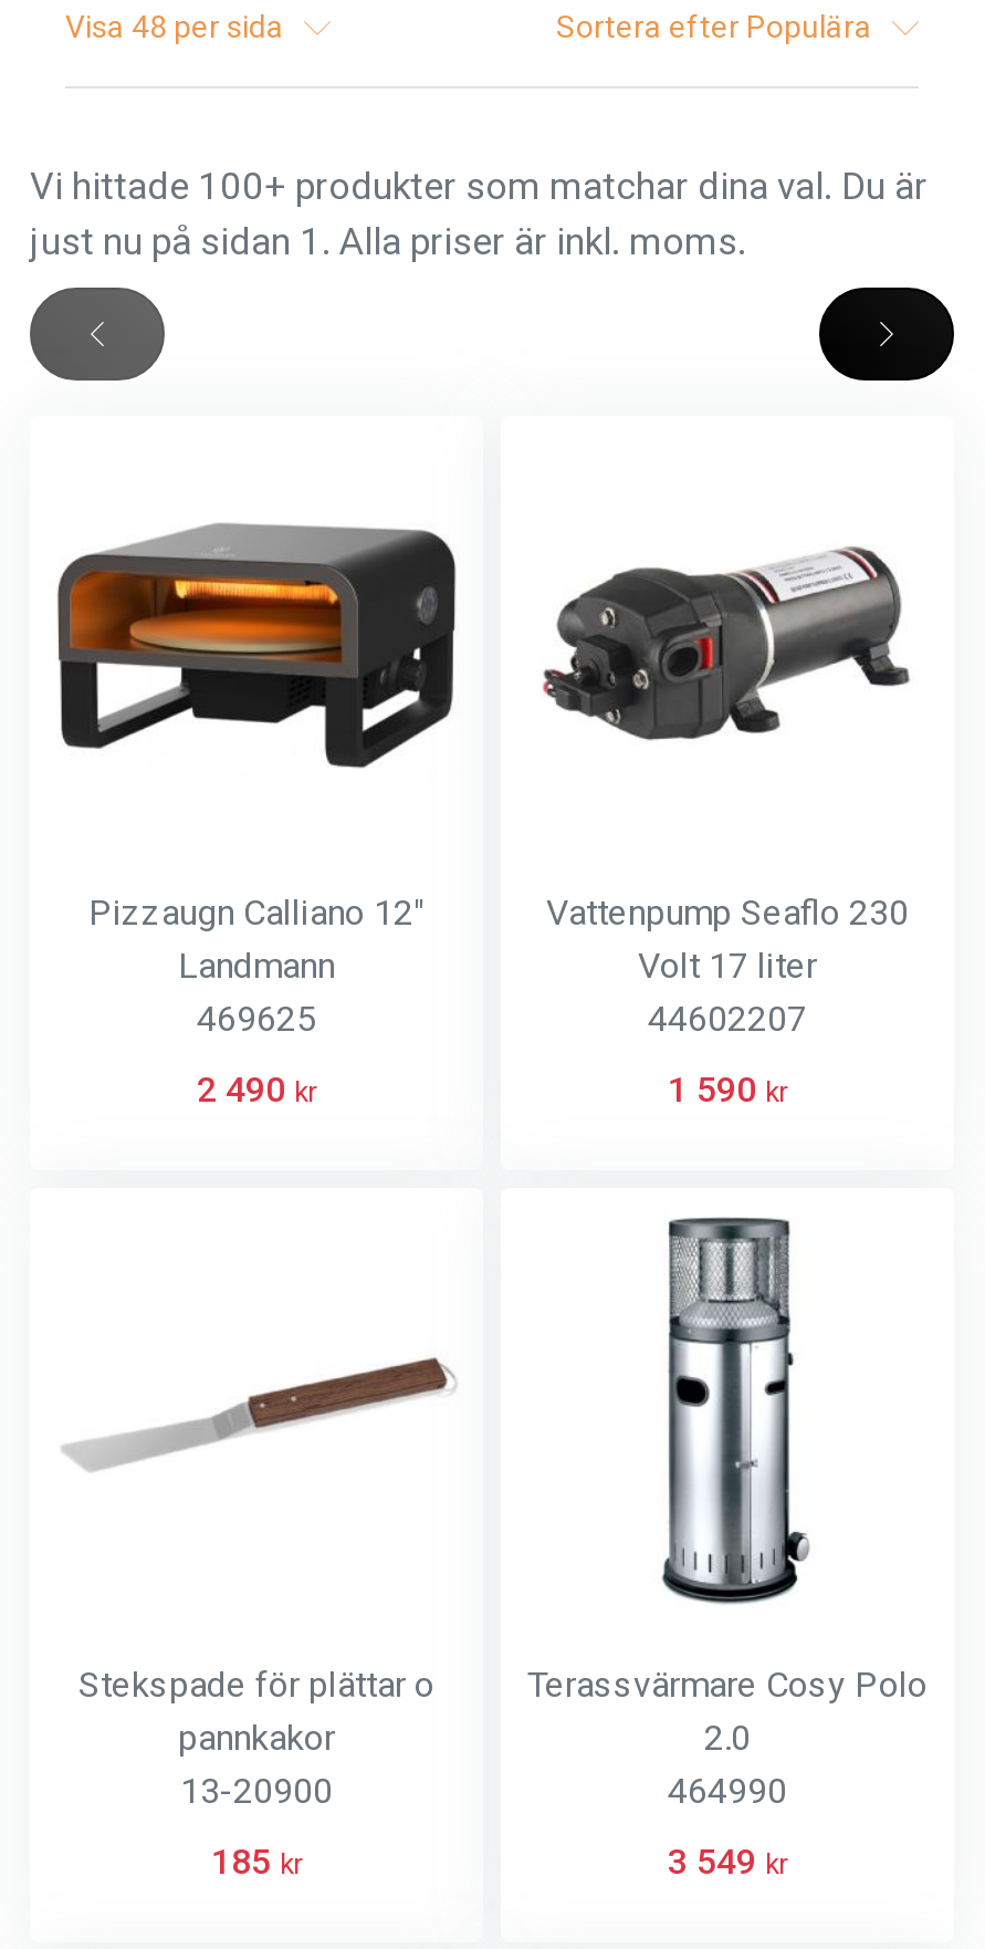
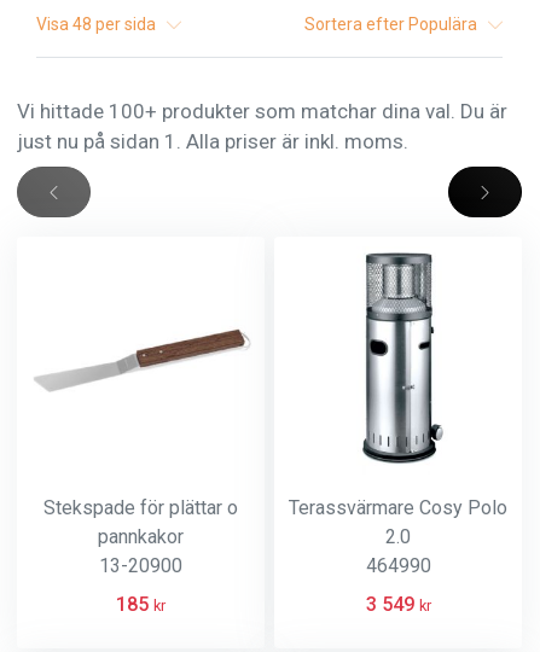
[56,522,459,770] [image] -> none
[541,544,912,741] [image] -> none
[88,892,425,1111] Pizzaugn Calliano 12" | Landmann | 469625 | 2 490 kr -> none
[546,892,909,1111] Vattenpump Seaflo 230 | Volt 17 liter | 44602207 | 1 590 kr -> none

